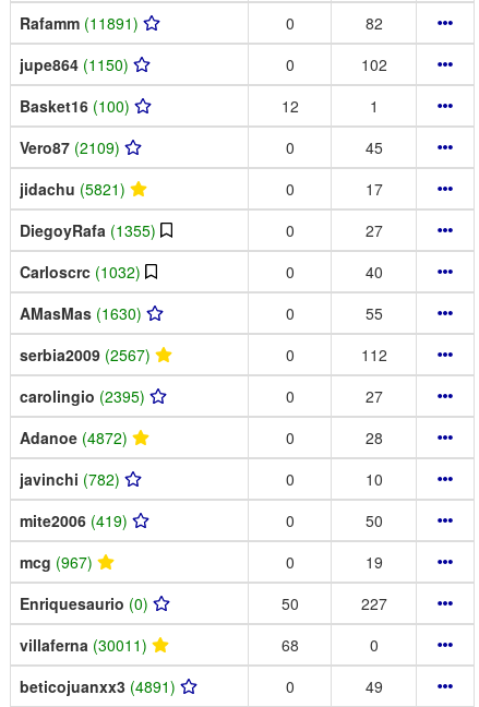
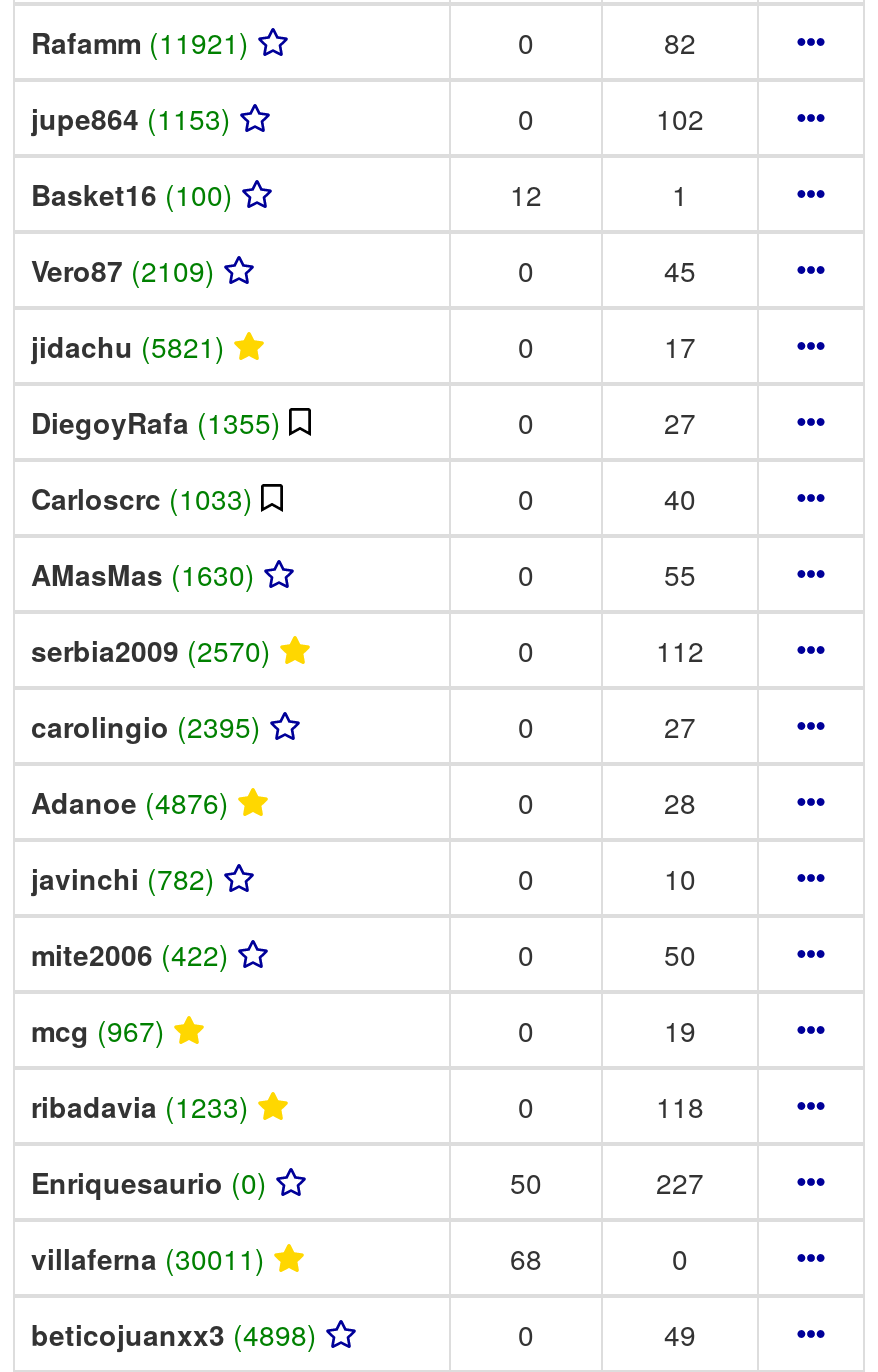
[20,11,139,33] Rafamm (11891) -> [31,21,249,61] Rafamm (11921)
[20,53,129,75] jupe864 (1150) -> [31,97,231,137] jupe864 (1153)
[20,260,141,282] Carloscrc (1032) -> [31,477,253,517] Carloscrc (1033)
[20,343,151,365] serbia2009 (2567) -> [31,629,271,669] serbia2009 (2570)
[20,426,128,448] Adanoe (4872) -> [31,781,229,821] Adanoe (4876)
[20,509,128,531] mite2006 (419) -> [31,933,229,973] mite2006 (422)
none -> [31,1085,704,1125] ribadavia (1233) | 0 | 118
[20,675,176,697] beticojuanxx3 (4891) -> [31,1313,317,1353] beticojuanxx3 (4898)

